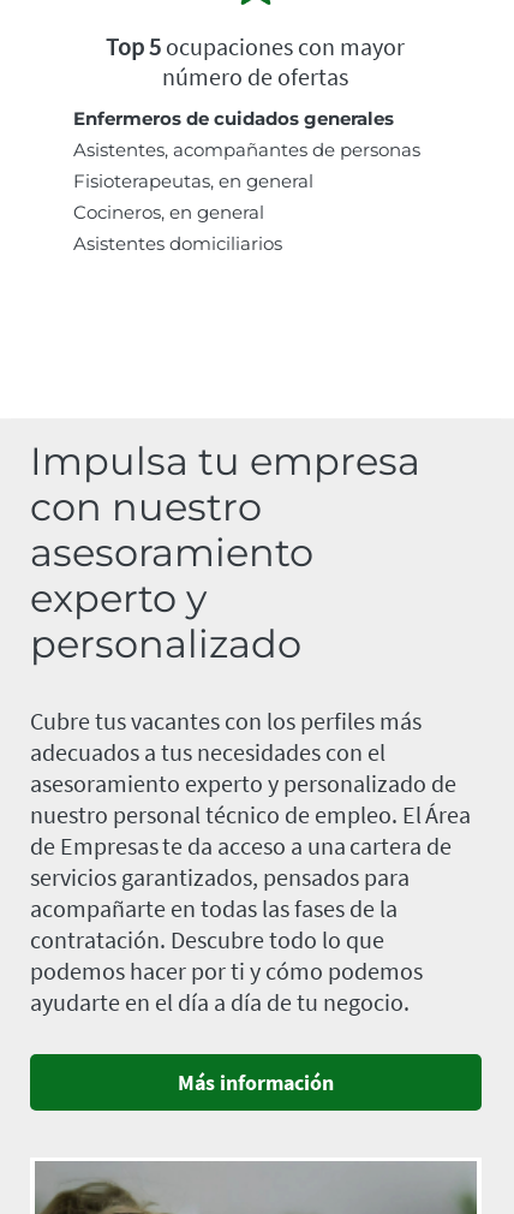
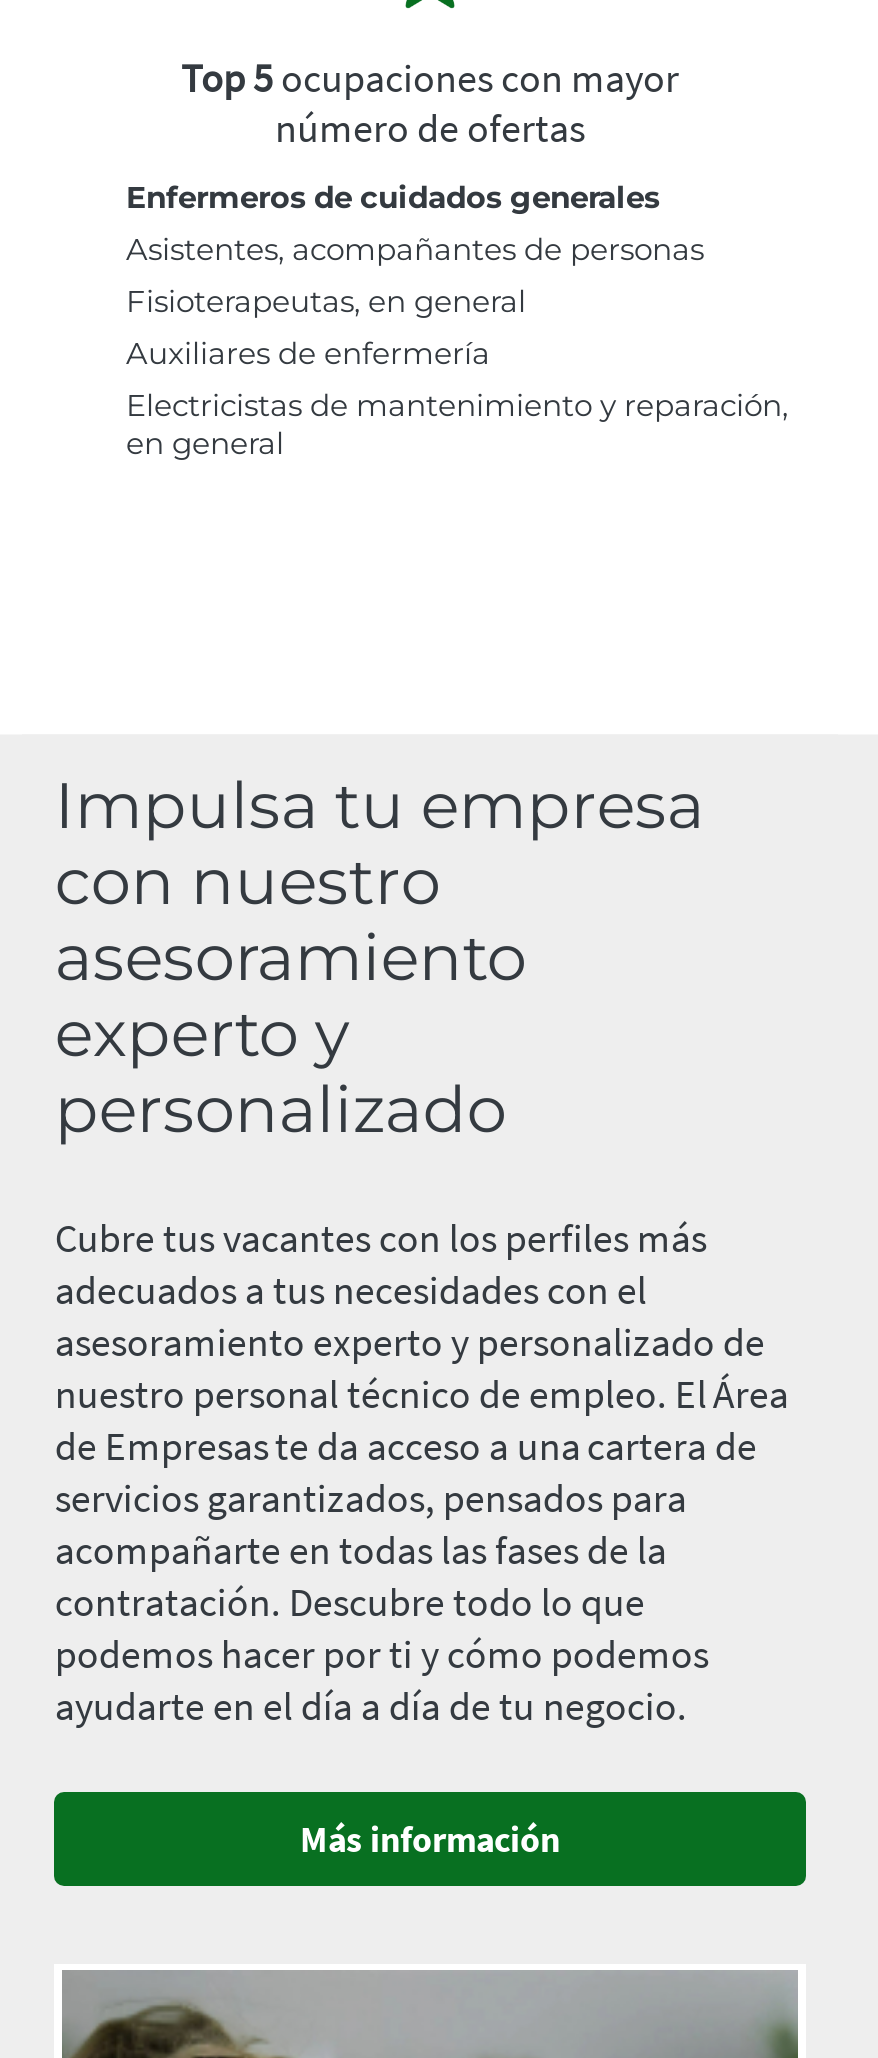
[73,201,282,255] Cocineros, en general | Asistentes domiciliarios -> [126,334,788,462] Auxiliares de enfermería | Electricistas de mantenimiento y reparación, | en general

